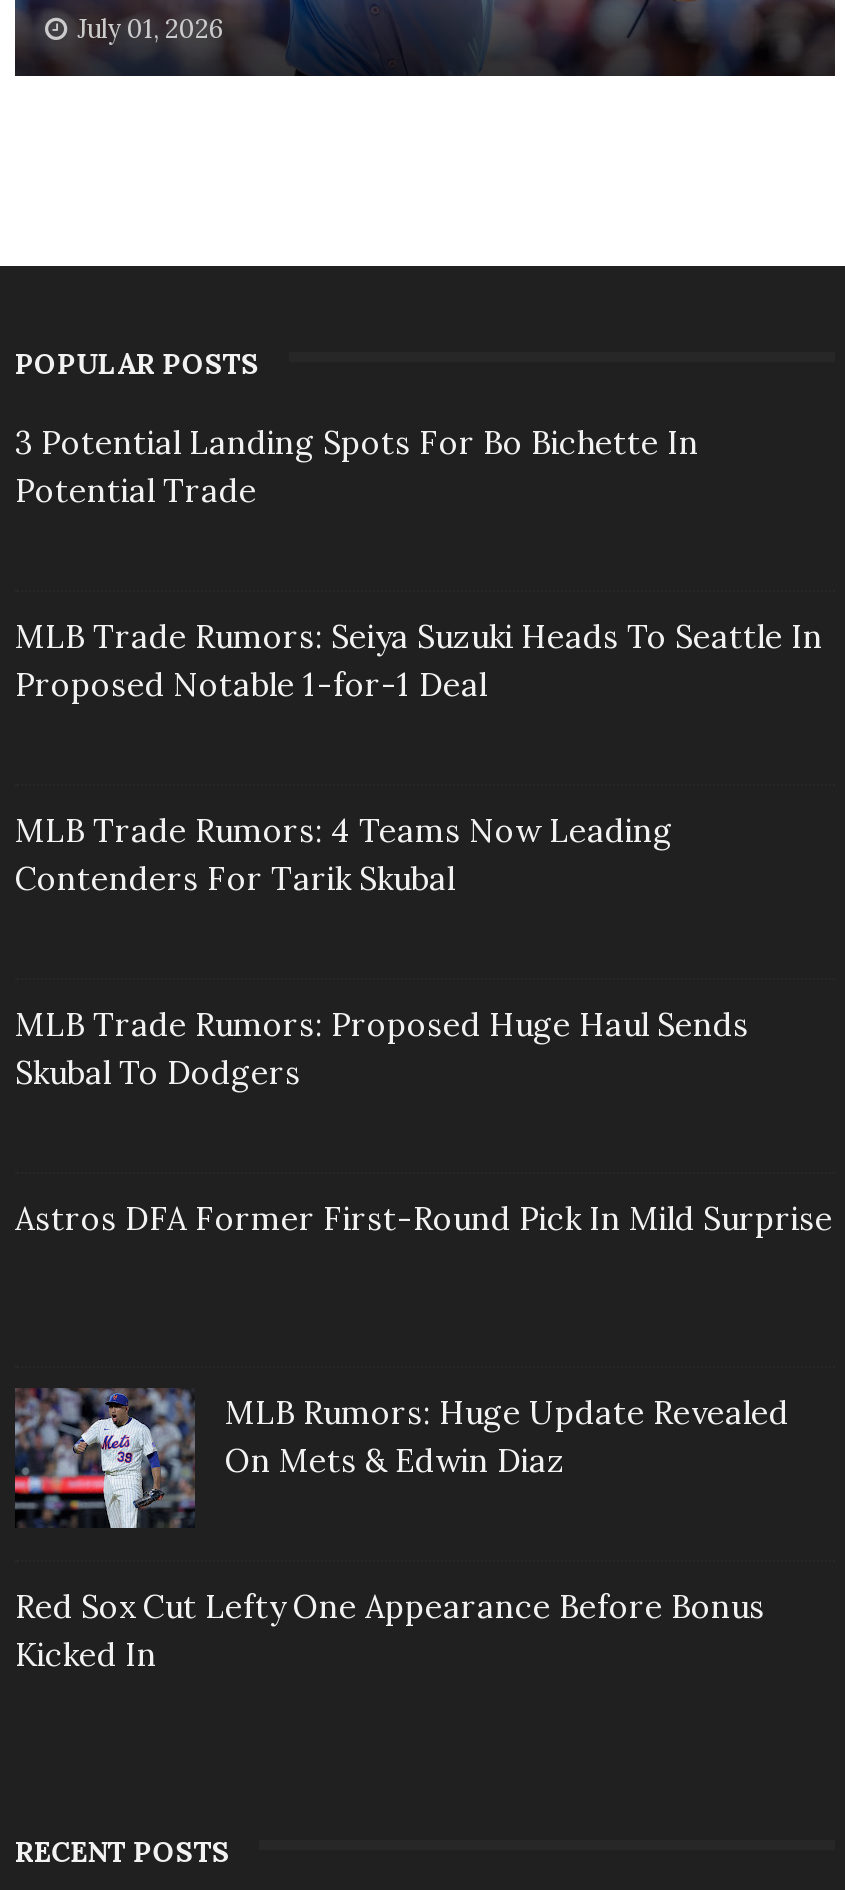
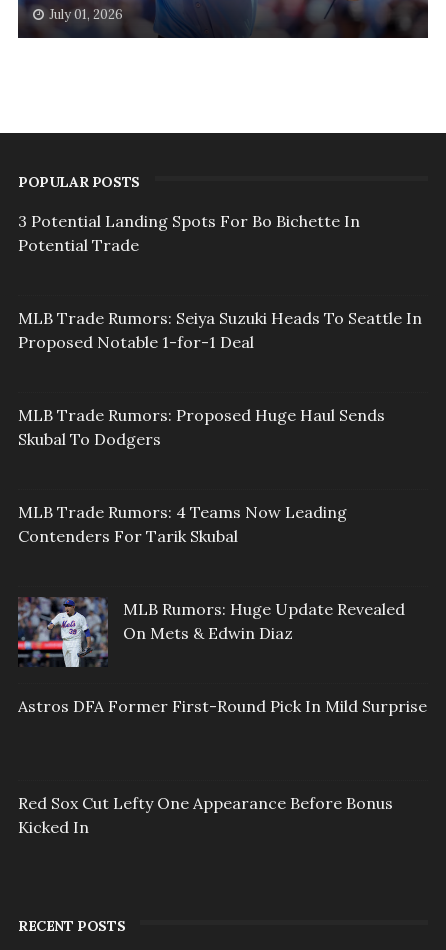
moved [15,811,673,899] -> [18,502,347,546]: MLB Trade Rumors: 4 Teams Now Leading | Contenders For Tarik Skubal
moved [15,1005,749,1093] -> [18,405,385,449]: MLB Trade Rumors: Proposed Huge Haul Sends | Skubal To Dodgers
moved [15,1199,833,1239] -> [18,696,427,716]: Astros DFA Former First-Round Pick In Mild Surprise
moved [11,1384,789,1532] -> [16,595,405,669]: [image] | MLB Rumors: Huge Update Revealed | On Mets & Edwin Diaz

